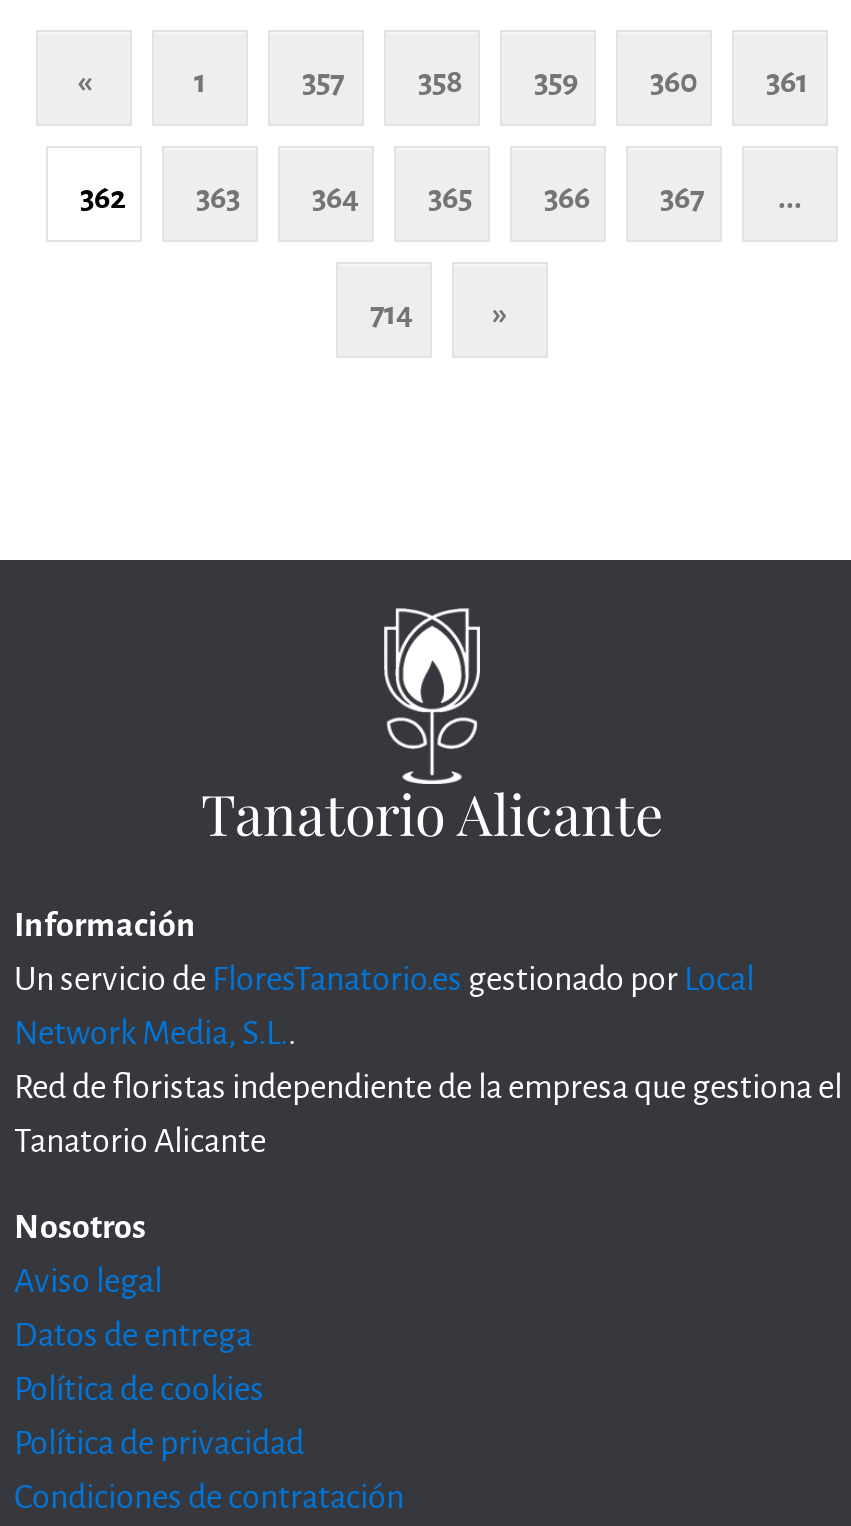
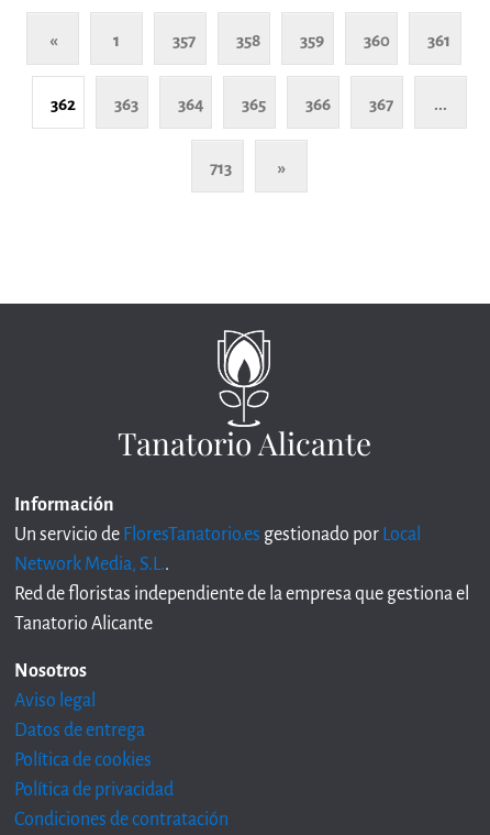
[370,296,414,330] 714 -> [210,158,232,177] 713

